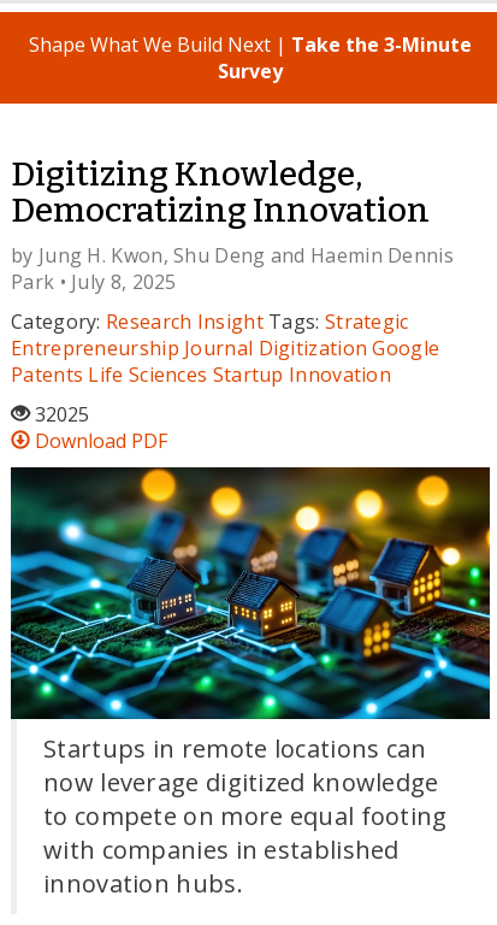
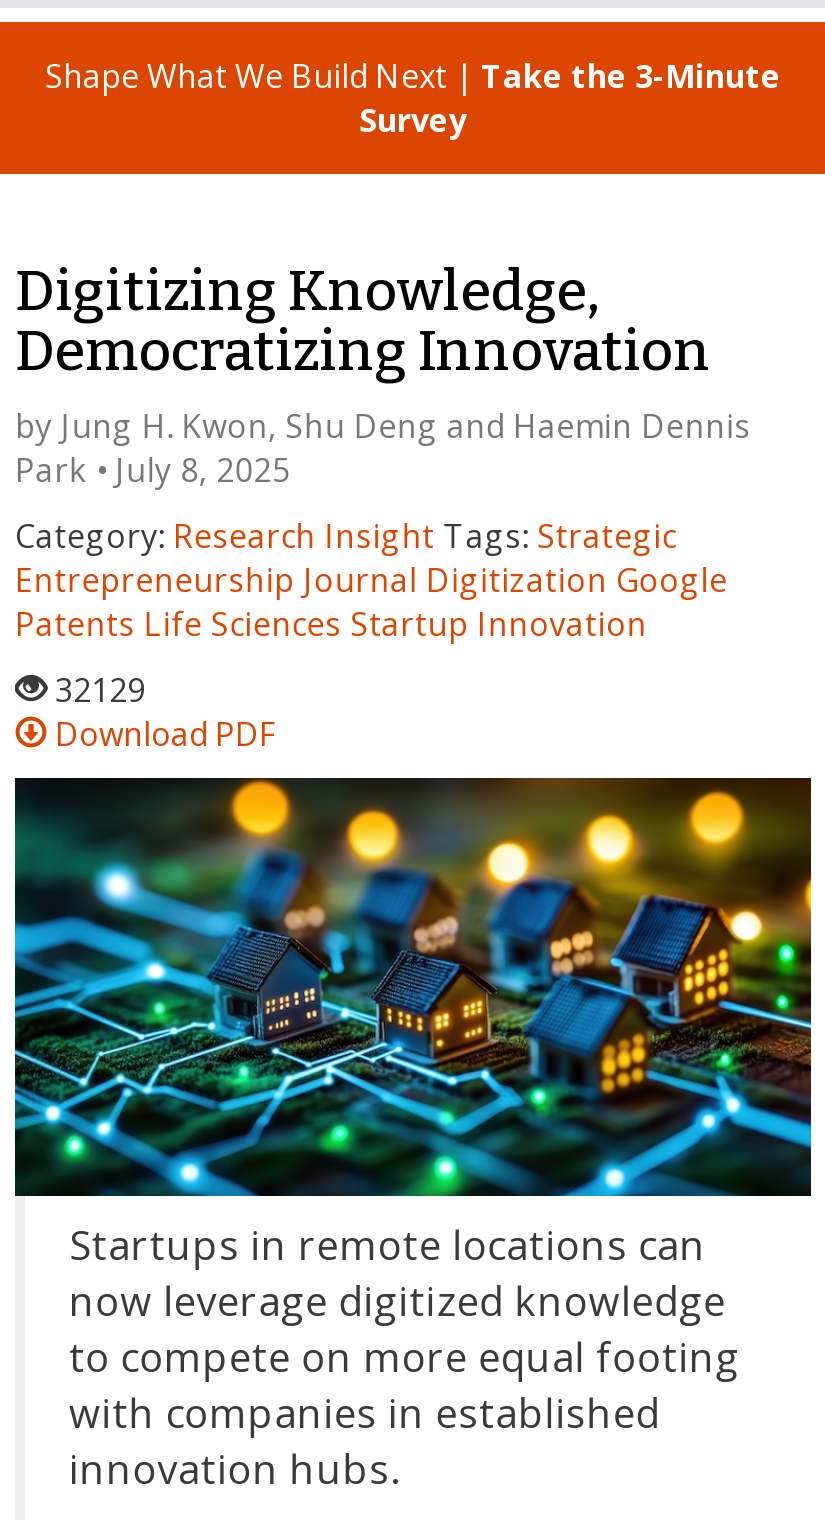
[35,401,89,428] 32025 -> [55,668,145,712] 32129

